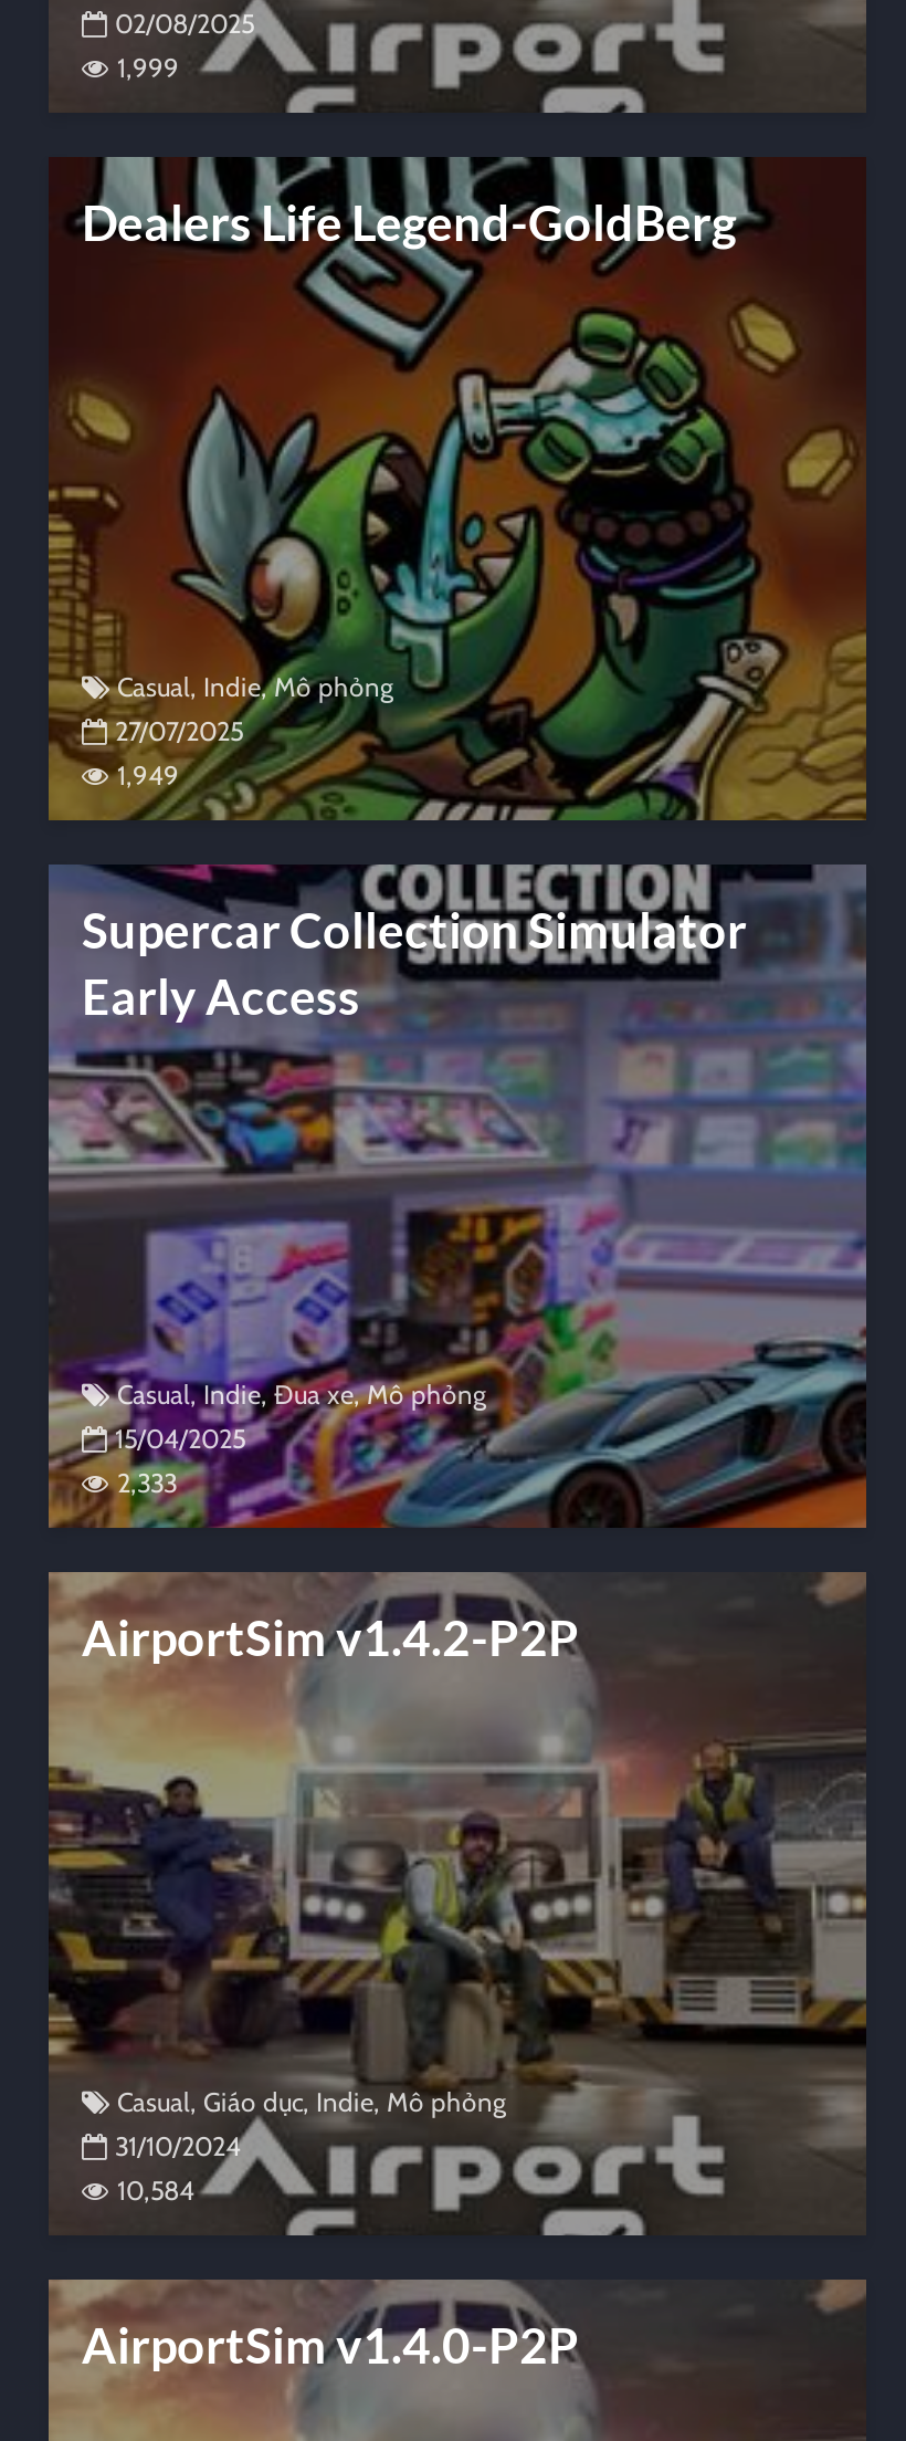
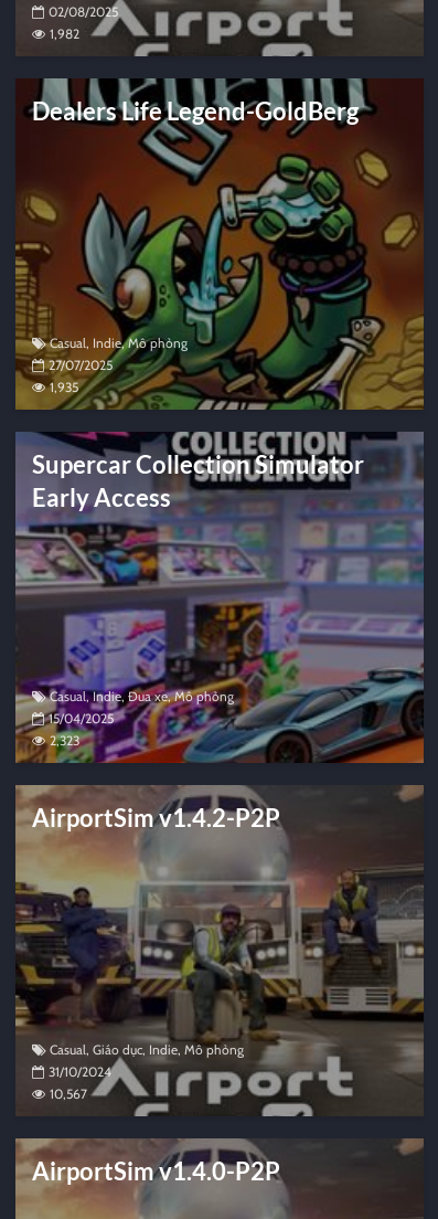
[117,51,179,84] 1,999 -> [50,26,79,42] 1,982
[117,759,179,792] 1,949 -> [50,379,78,395] 1,935
[117,1466,177,1499] 2,333 -> [50,732,79,749] 2,323
[117,2174,194,2207] 10,584 -> [50,1086,87,1102] 10,567

